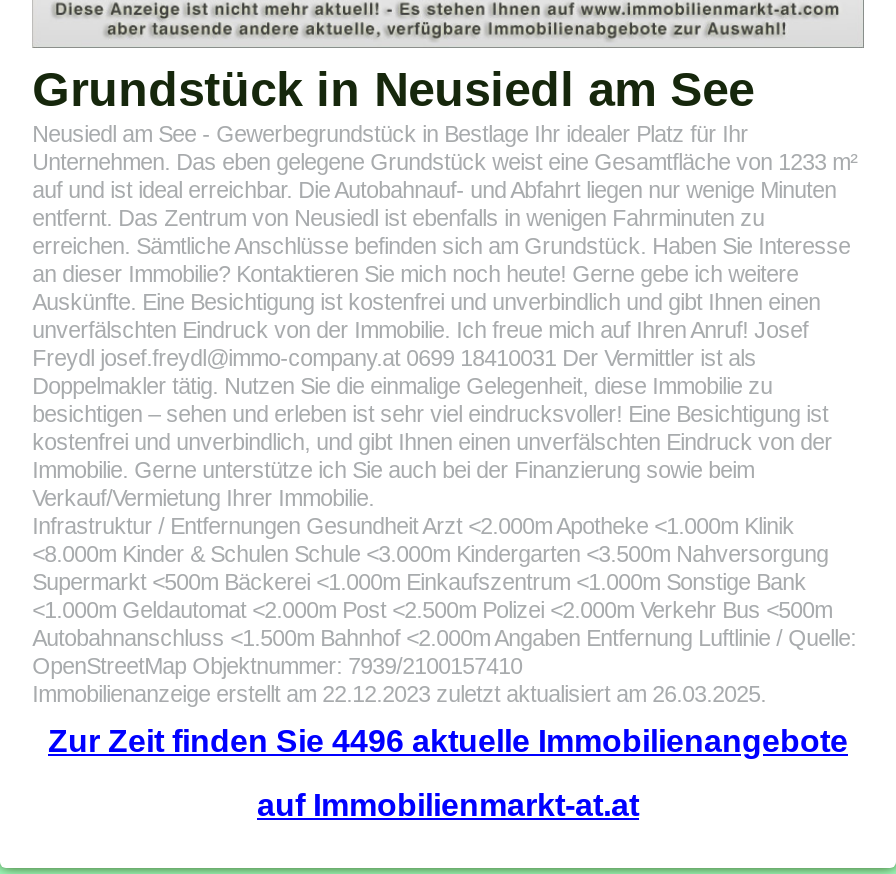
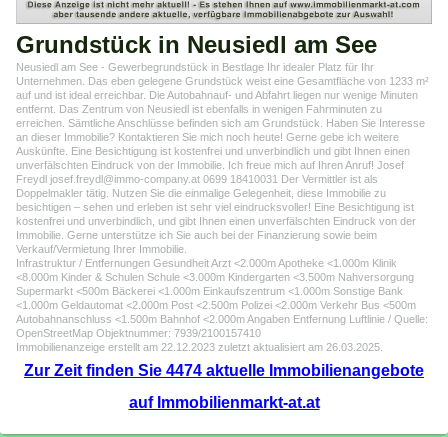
[48,722,848,758] Zur Zeit finden Sie 4496 aktuelle Immobilienangebote -> [24,361,424,379] Zur Zeit finden Sie 4474 aktuelle Immobilienangebote

